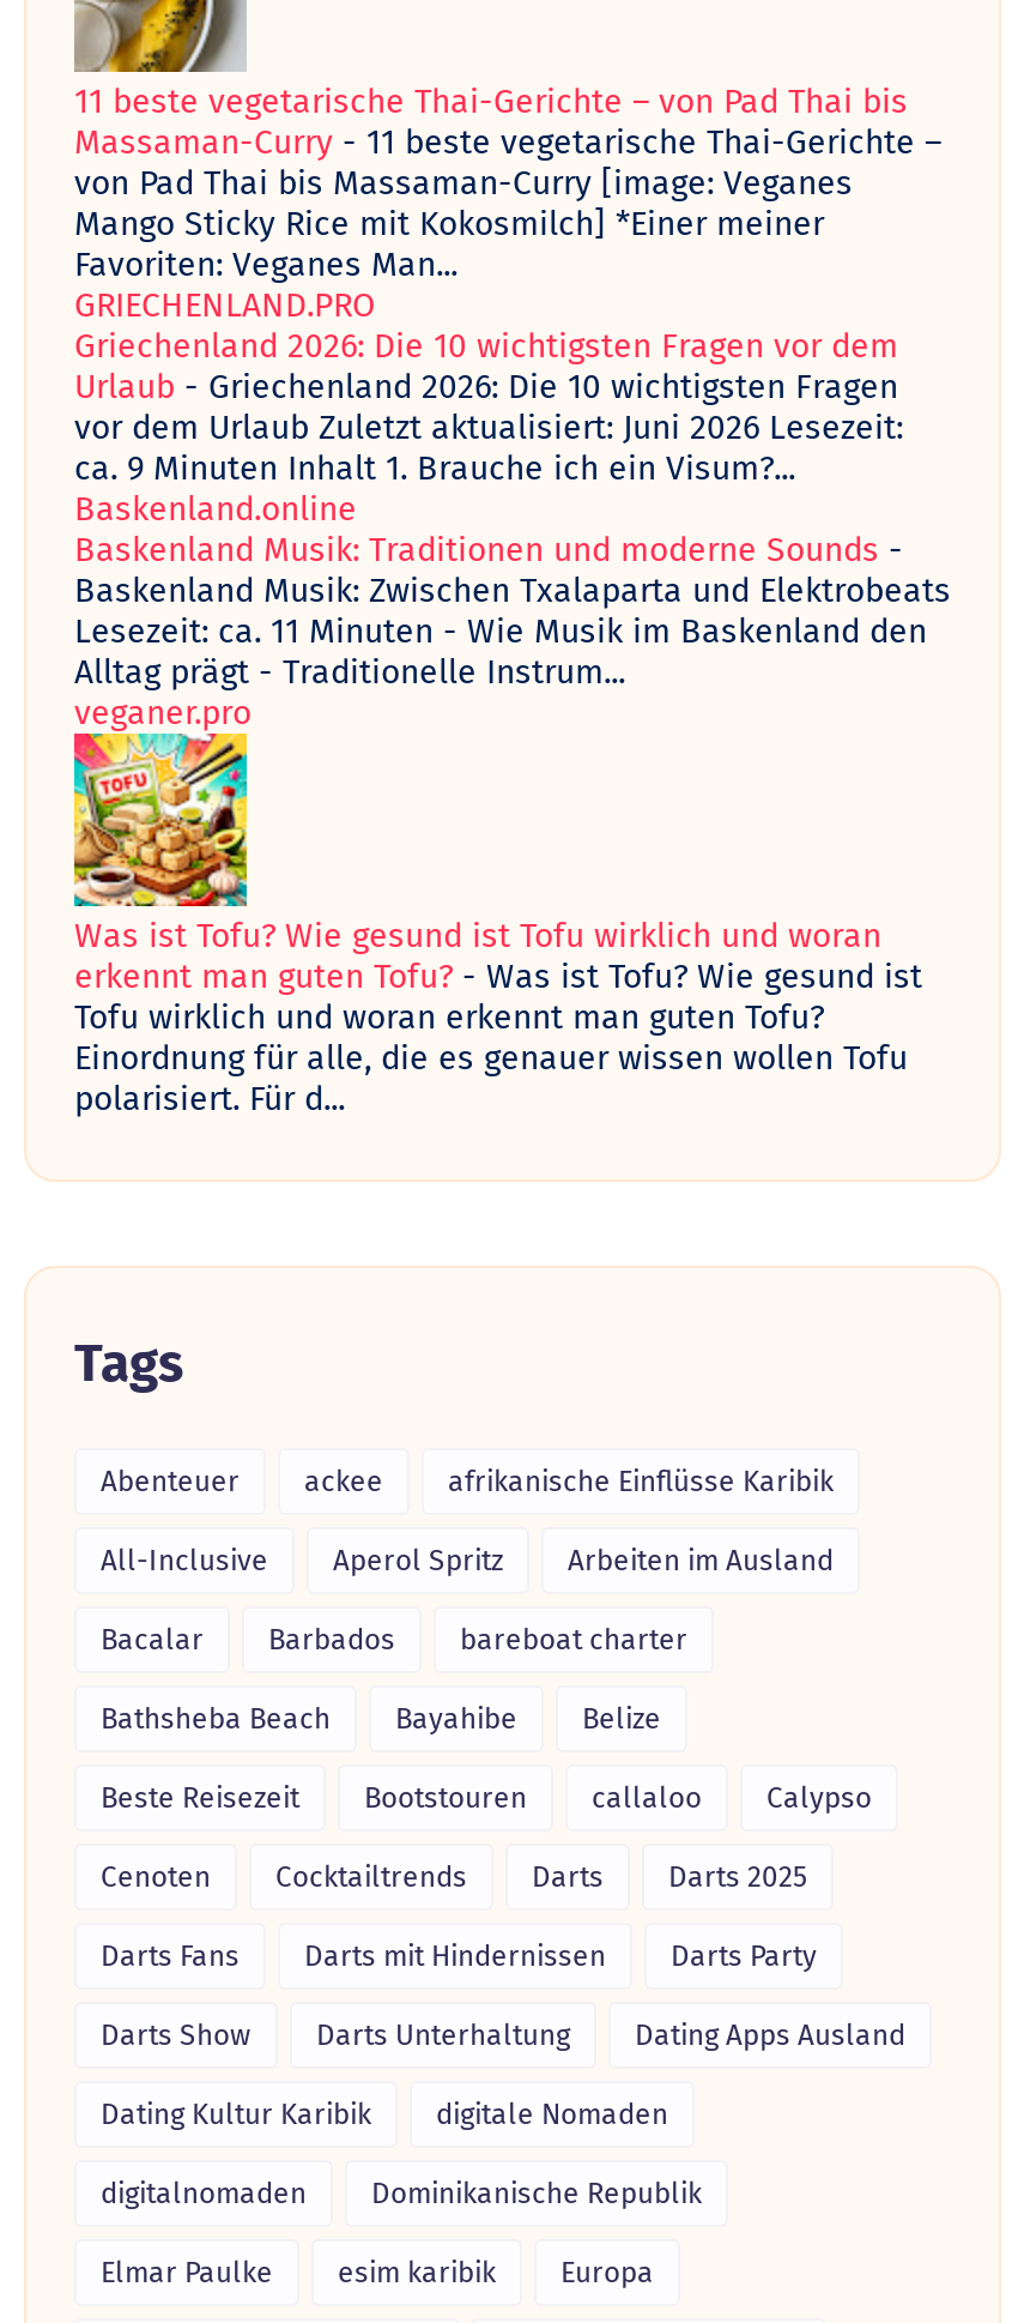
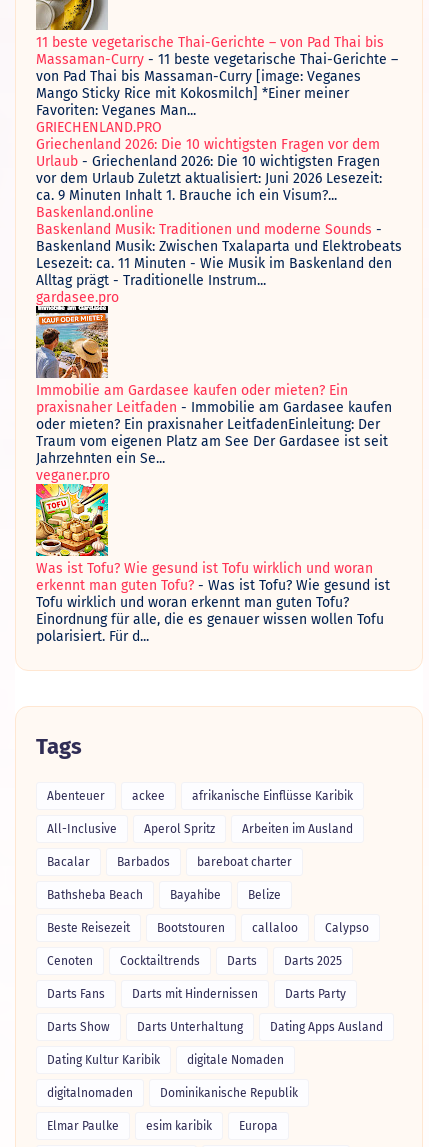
none -> [35,314,392,467] [image] | Immobilie am Gardasee kaufen oder mieten? Ein | praxisnaher Leitfaden - Immobilie am Gardasee kaufen | oder mieten? Ein praxisnaher LeitfadenEinleitung: Der | Traum vom eigenen Platz am See Der Gardasee ist seit | Jahrzehnten ein Se...
none -> [36,289,119,306] gardasee.pro

